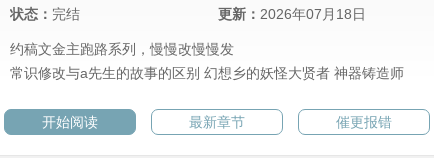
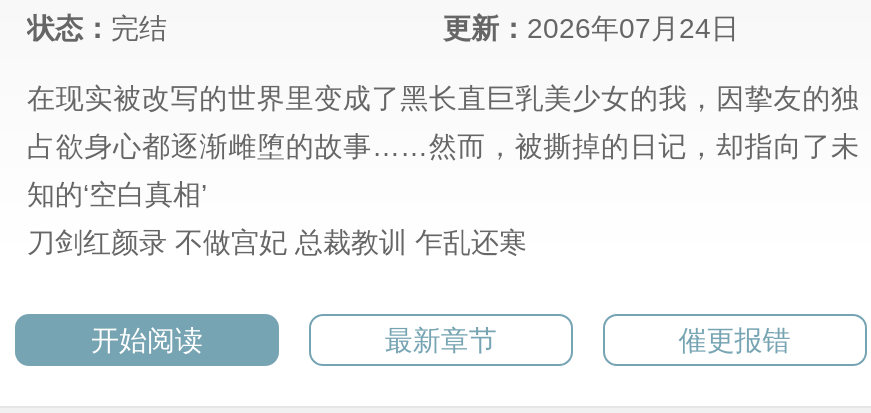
[10,6,404,81] 更新：2026年07月18日 | 约稿文金主跑路系列，慢慢改慢慢发 | 常识修改与a先生的故事的区别 幻想乡的妖怪大贤者 神器铸造师 -> [27,13,859,259] 更新：2026年07月24日 | 在现实被改写的世界里变成了黑长直巨乳美少女的我，因挚友的独 | 占欲身心都逐渐雌堕的故事……然而，被撕掉的日记，却指向了未 | 知的‘空白真相’ | 刀剑红颜录 不做宫妃 总裁教训 乍乱还寒

